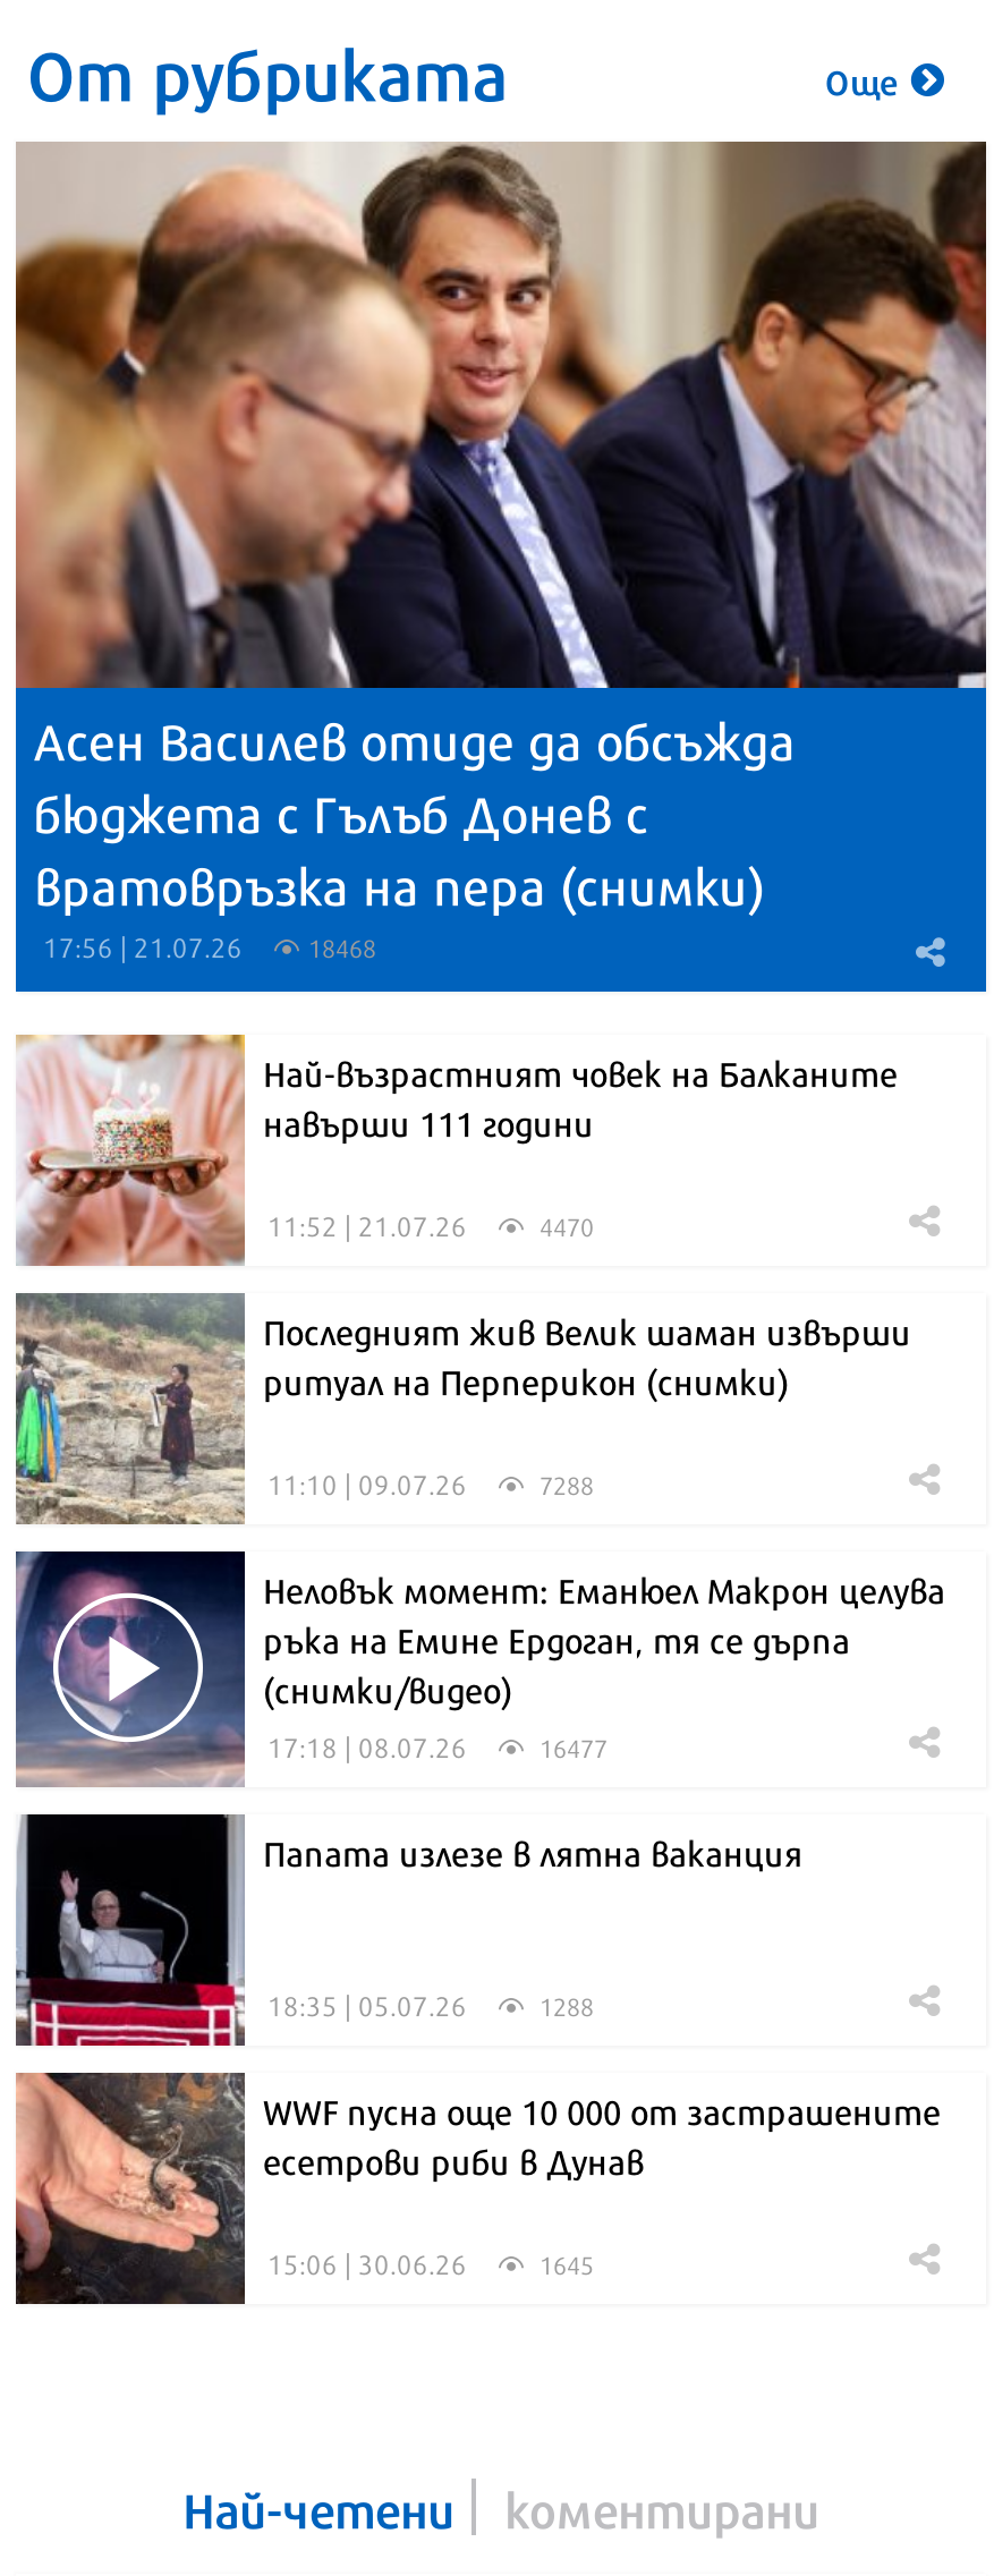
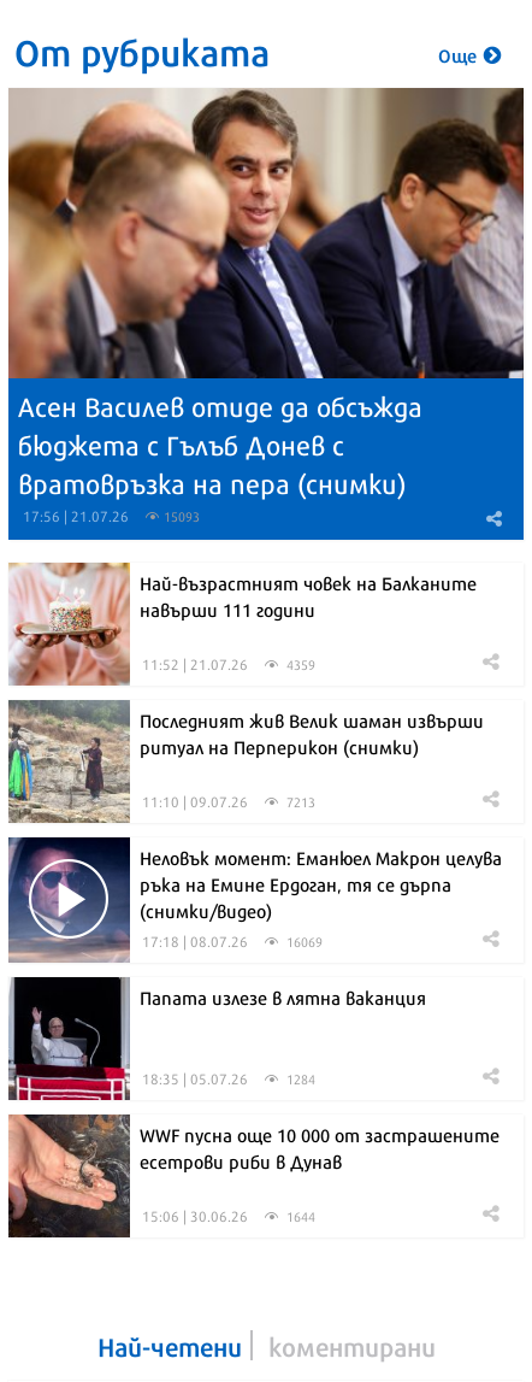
[308,928,376,964] 18468 -> [164,506,200,525] 15093
[540,1206,594,1242] 4470 -> [286,654,315,673] 4359
[540,1464,594,1500] 7288 -> [286,791,315,810] 7213
[540,1727,608,1763] 16477 -> [286,931,323,950] 16069
[540,1986,594,2022] 1288 -> [286,1068,315,1087] 1284
[540,2244,594,2280] 1645 -> [286,1205,315,1225] 1644

